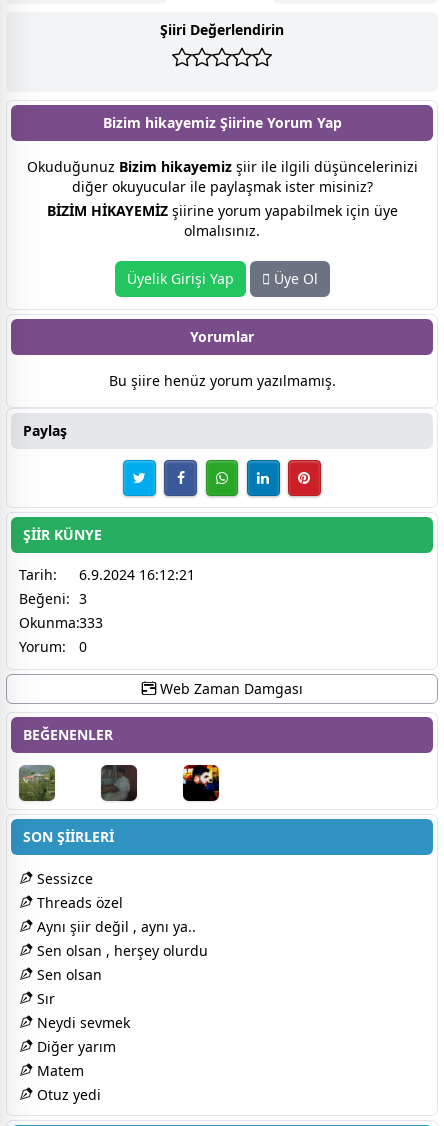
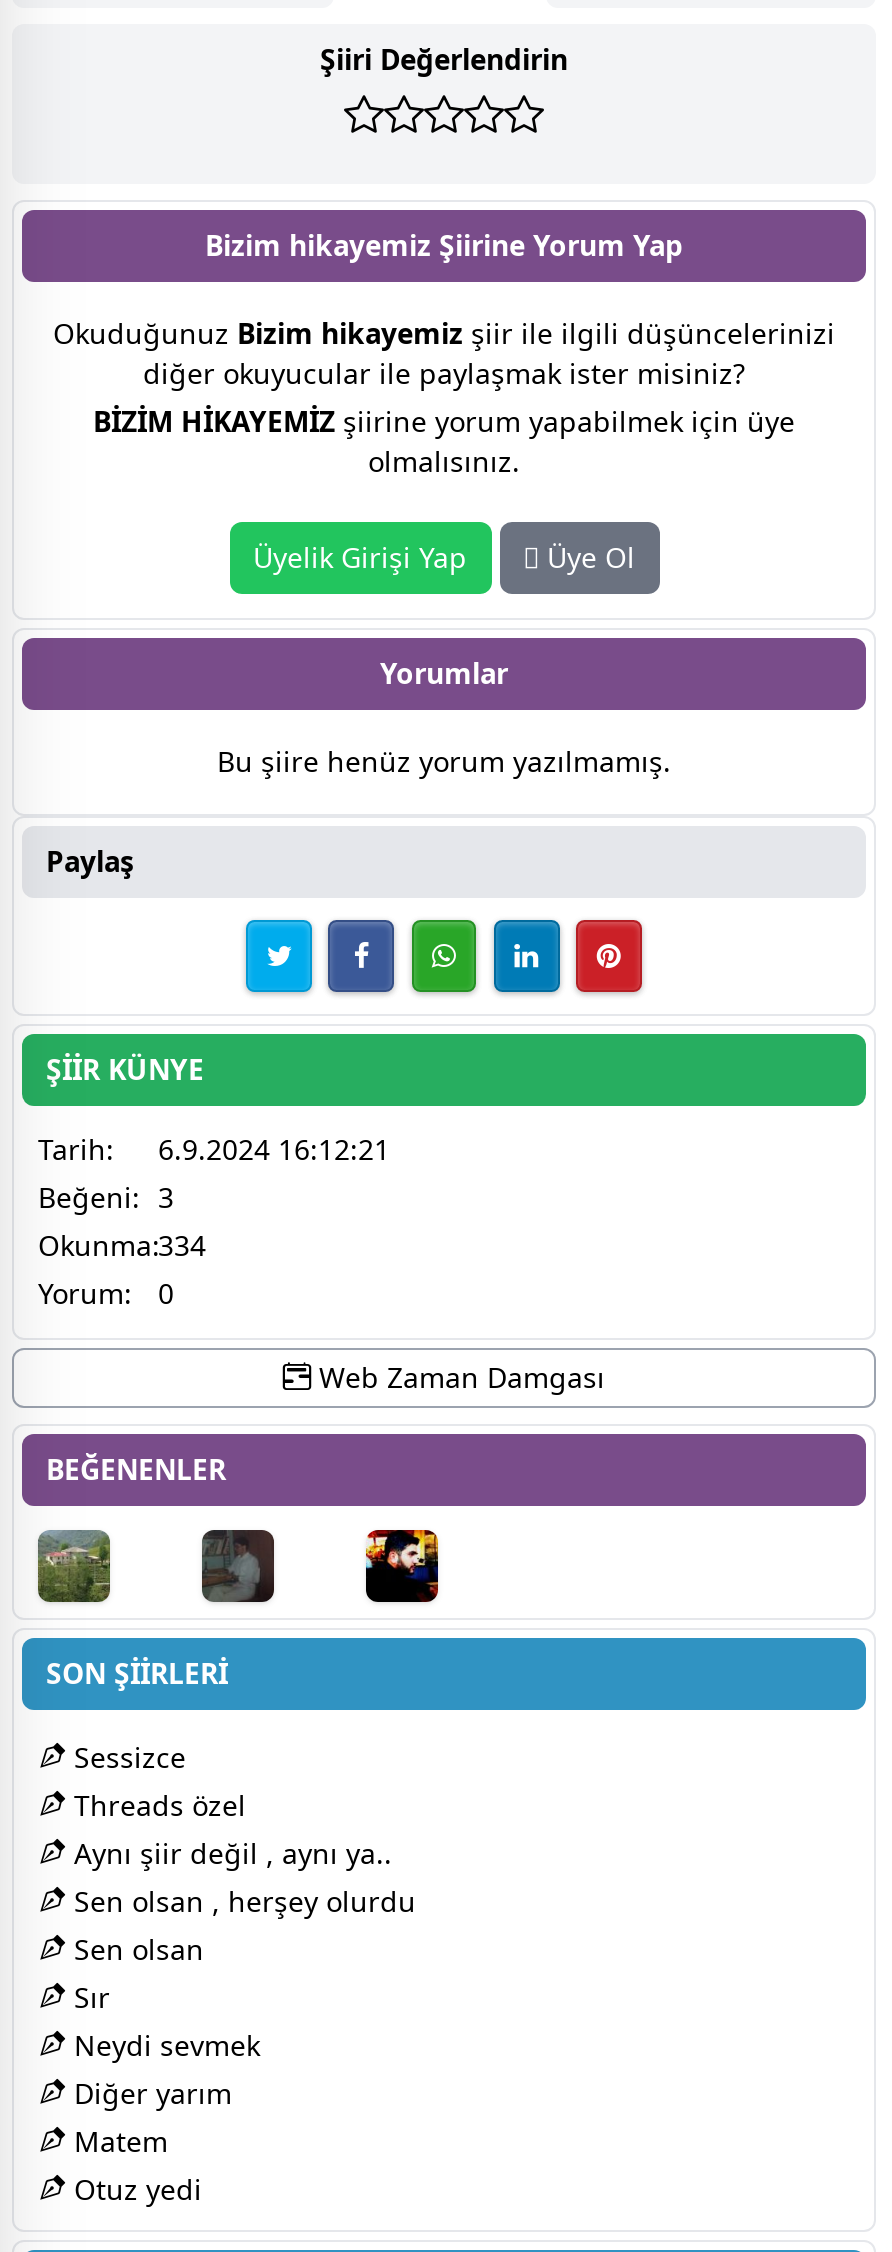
[19,612,103,631] Okunma:333 -> [38,1225,206,1263] Okunma:334

